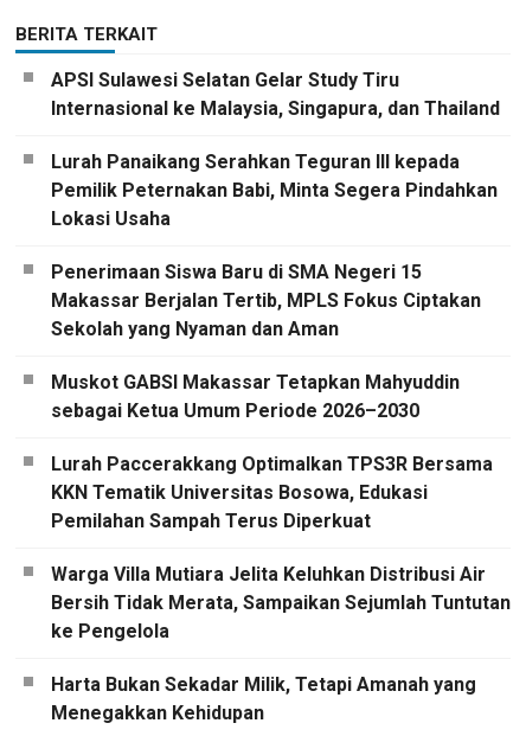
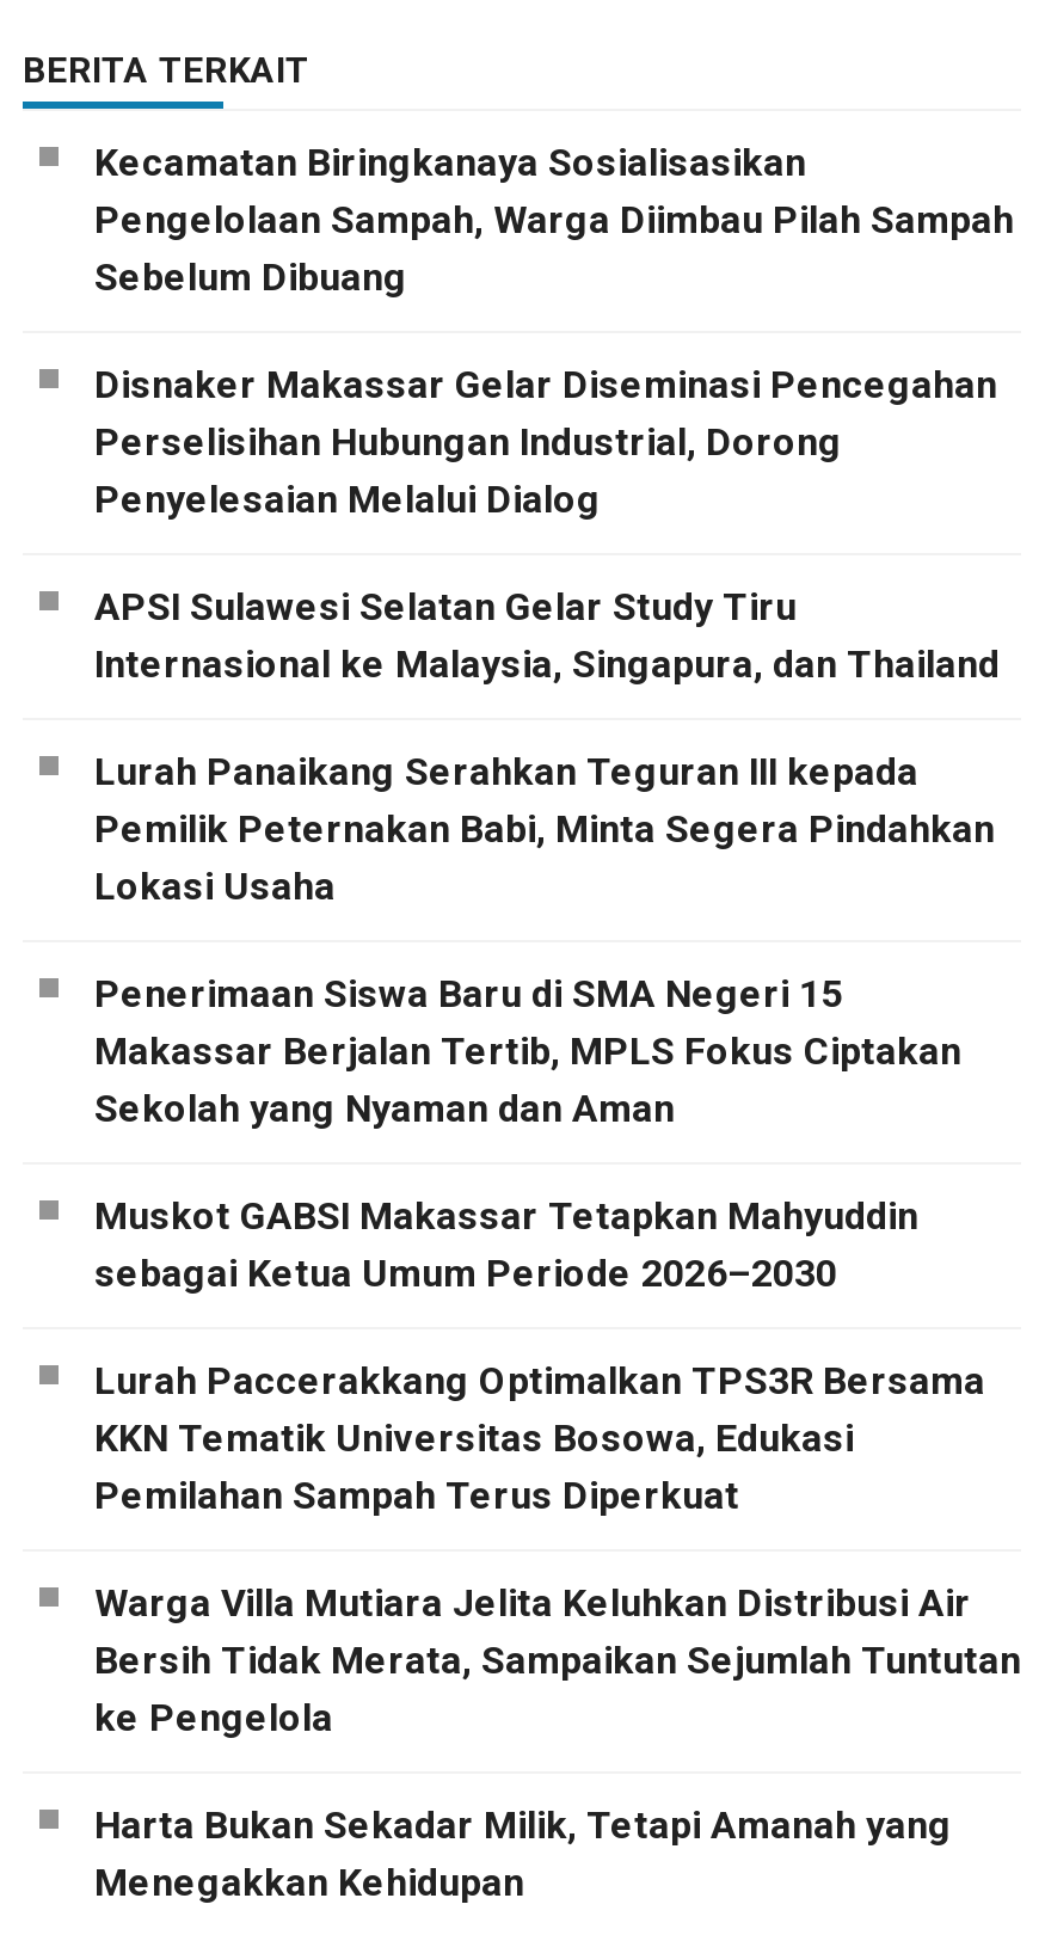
none -> [94,139,1014,521] Kecamatan Biringkanaya Sosialisasikan | Pengelolaan Sampah, Warga Diimbau Pilah Sampah | Sebelum Dibuang | Disnaker Makassar Gelar Diseminasi Pencegahan | Perselisihan Hubungan Industrial, Dorong | Penyelesaian Melalui Dialog

